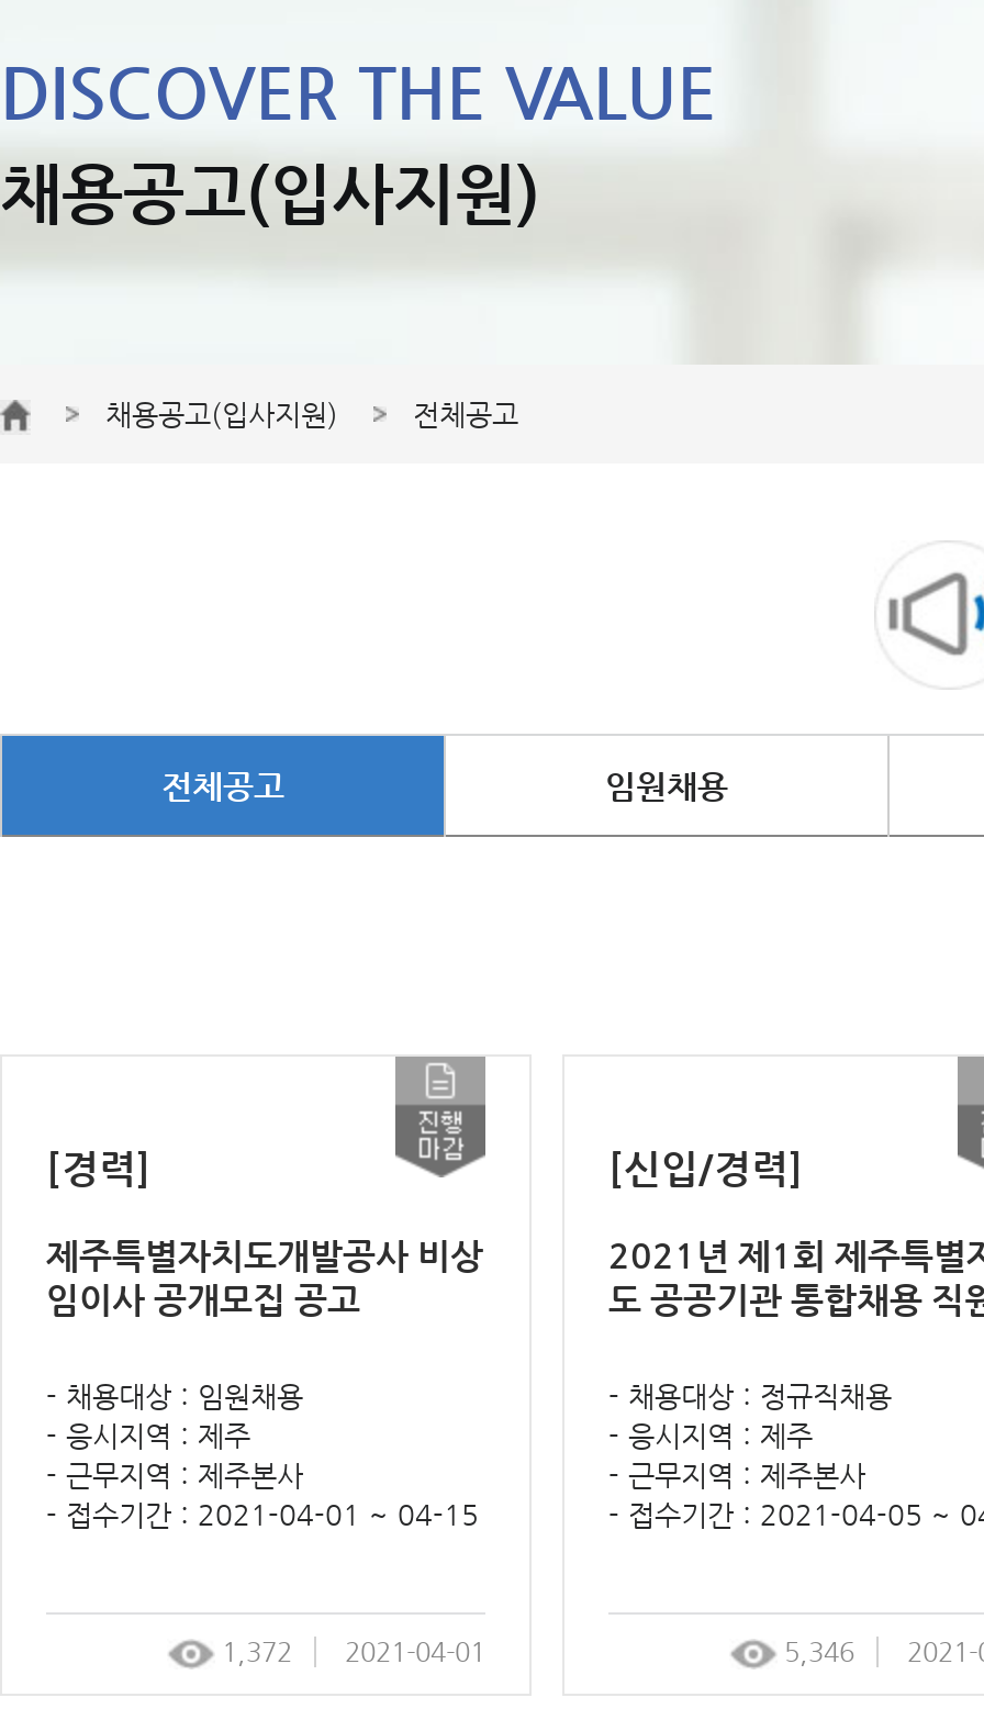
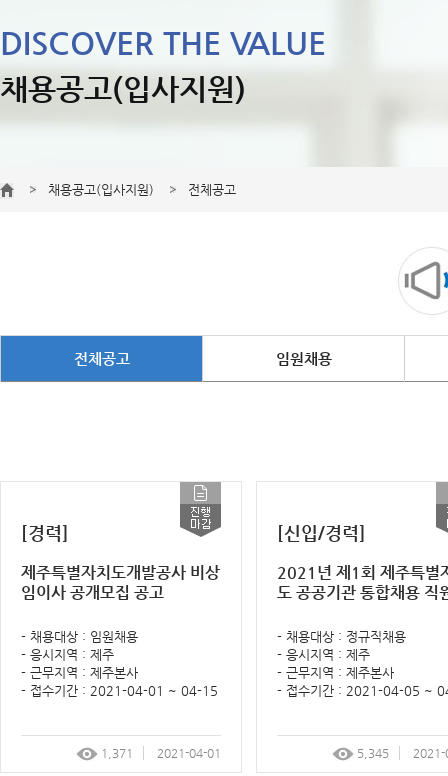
[215,1637,485,1667] 1,372 2021-04-01 -> [98,746,221,760] 1,371 2021-04-01
[778,1637,854,1667] 5,346 -> [354,746,389,760] 5,345

